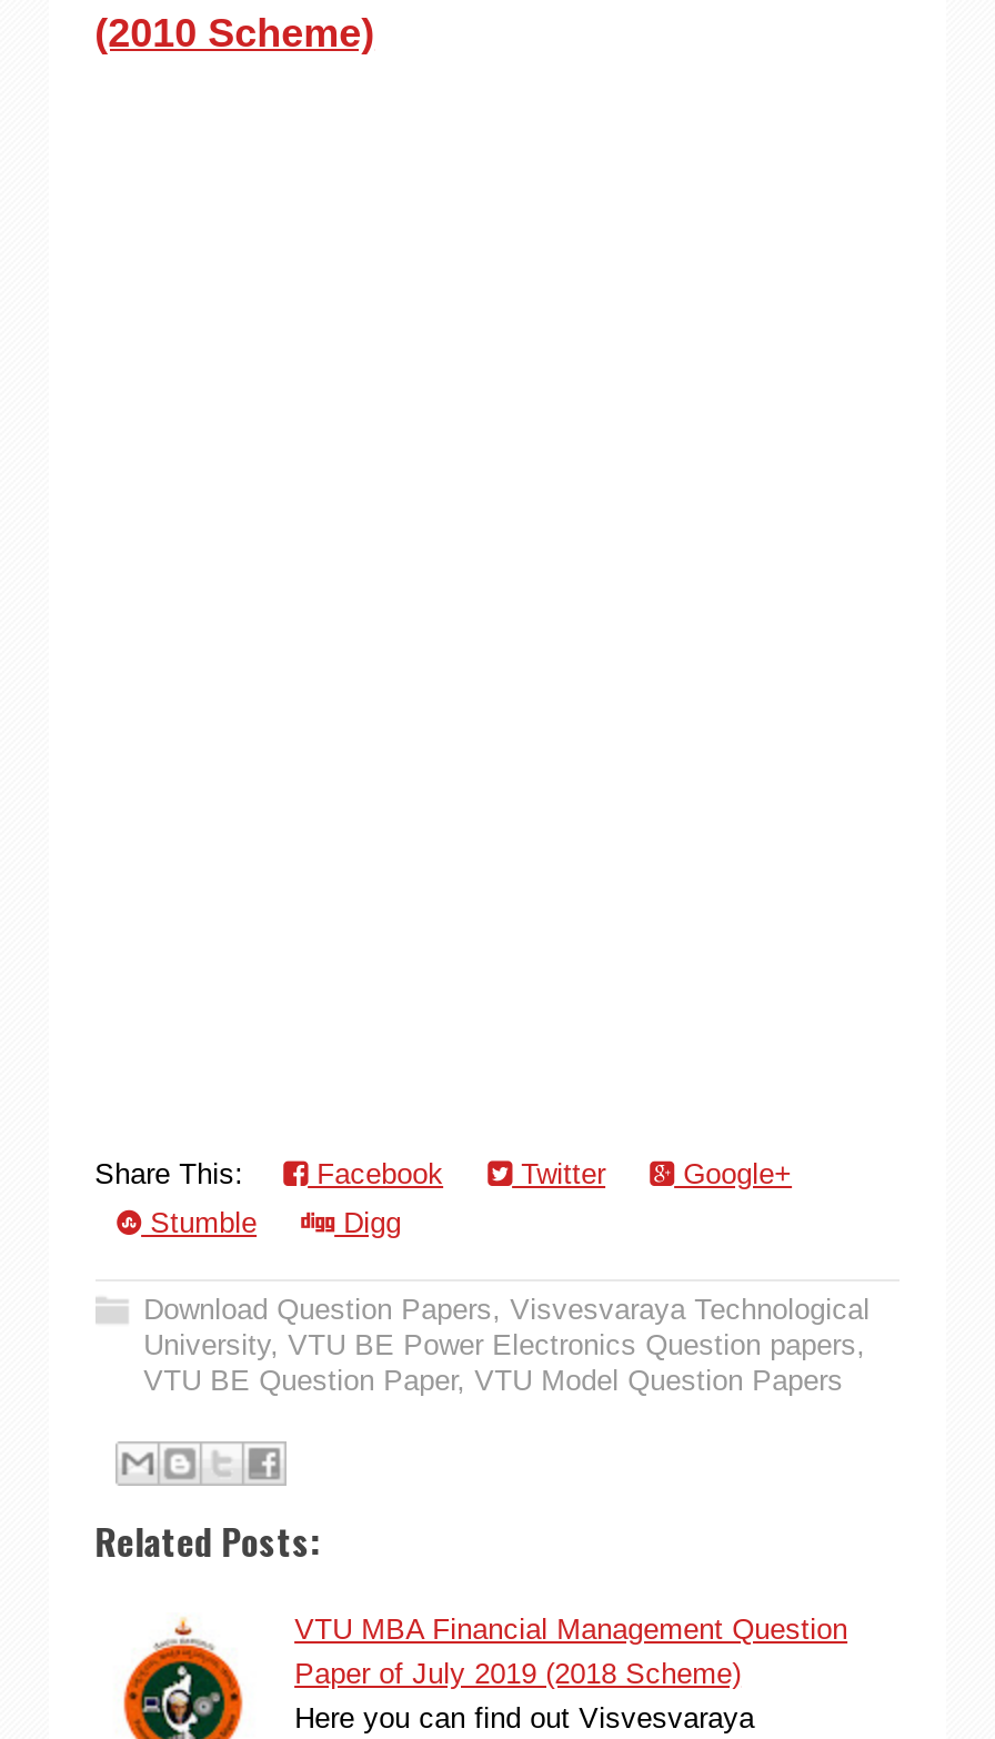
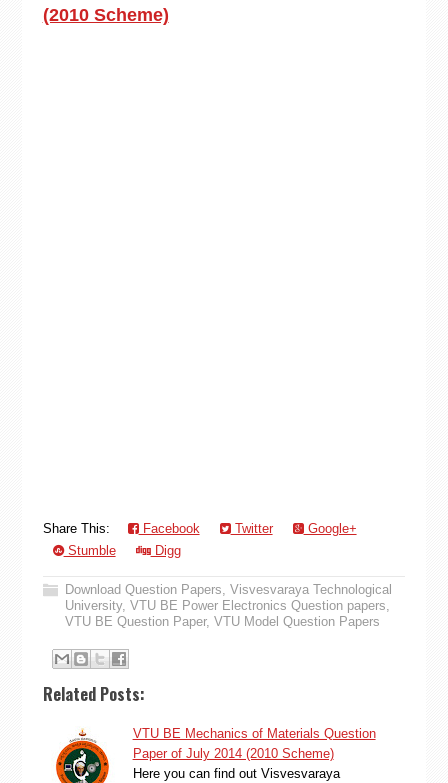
[295,1611,848,1689] VTU MBA Financial Management Question | Paper of July 2019 (2018 Scheme) -> [133,725,376,760] VTU BE Mechanics of Materials Question | Paper of July 2014 (2010 Scheme)

